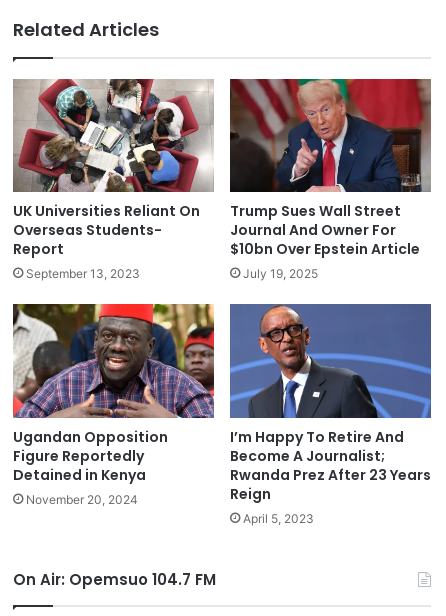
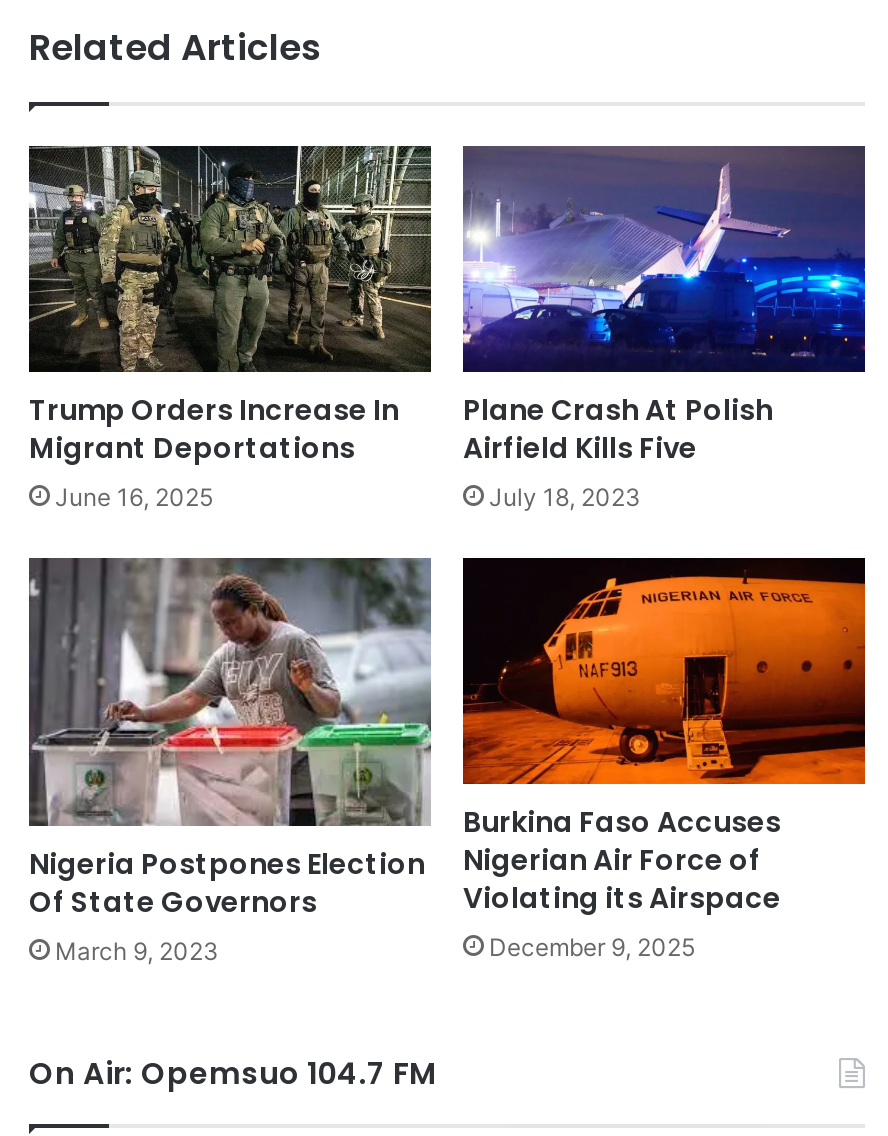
[12,78,214,193] [image] -> [29,144,433,302] [image]
[229,78,432,281] [image] | Trump Sues Wall Street | Journal And Owner For | $10bn Over Epstein Article | July 19, 2025 -> [463,146,867,512] [image] | Plane Crash At Polish | Airfield Kills Five | July 18, 2023
[13,201,200,281] UK Universities Reliant On | Overseas Students- | Report | September 13, 2023 -> [29,390,399,512] Trump Orders Increase In | Migrant Deportations | June 16, 2025
[12,303,215,507] [image] | Ugandan Opposition | Figure Reportedly | Detained in Kenya | November 20, 2024 -> [27,556,433,966] [image] | Nigeria Postpones Election | Of State Governors | March 9, 2023
[229,303,432,526] [image] | I’m Happy To Retire And | Become A Journalist; | Rwanda Prez After 23 Years | Reign | April 5, 2023 -> [461,556,867,962] [image] | Burkina Faso Accuses | Nigerian Air Force of | Violating its Airspace | December 9, 2025

